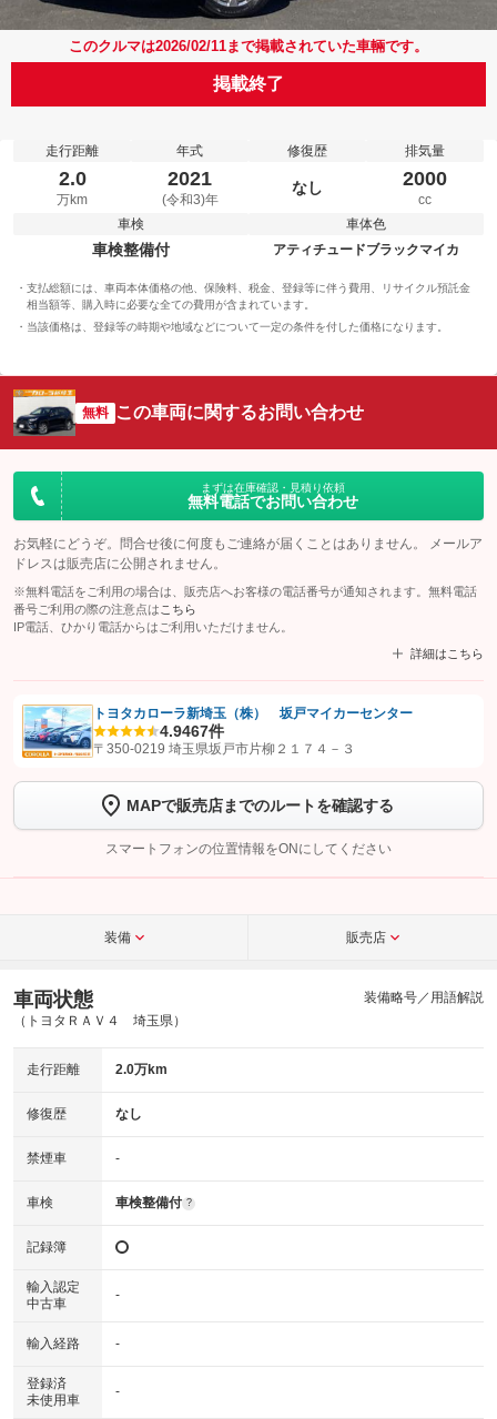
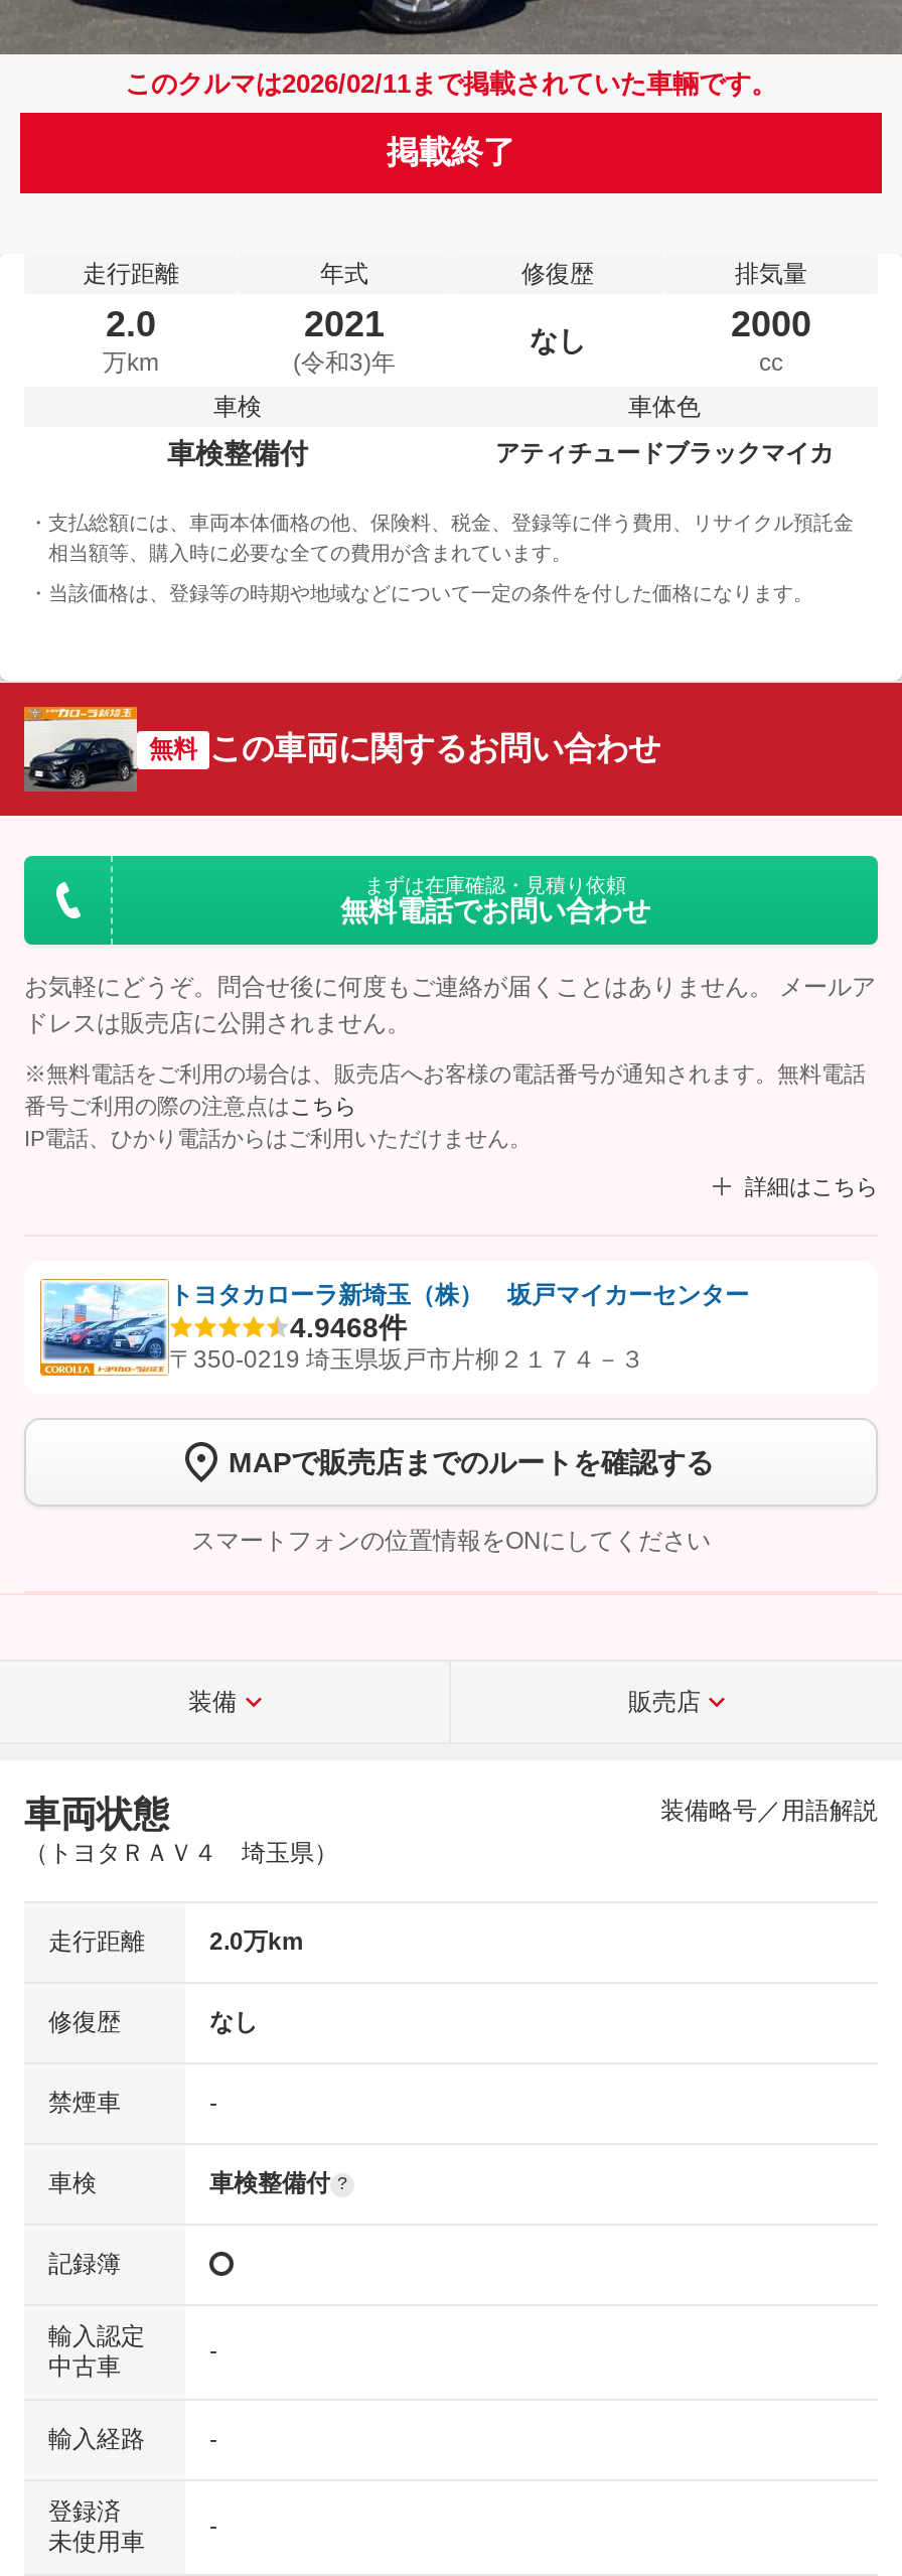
[160,722,224,740] 4.9467件 -> [290,1311,407,1343] 4.9468件

